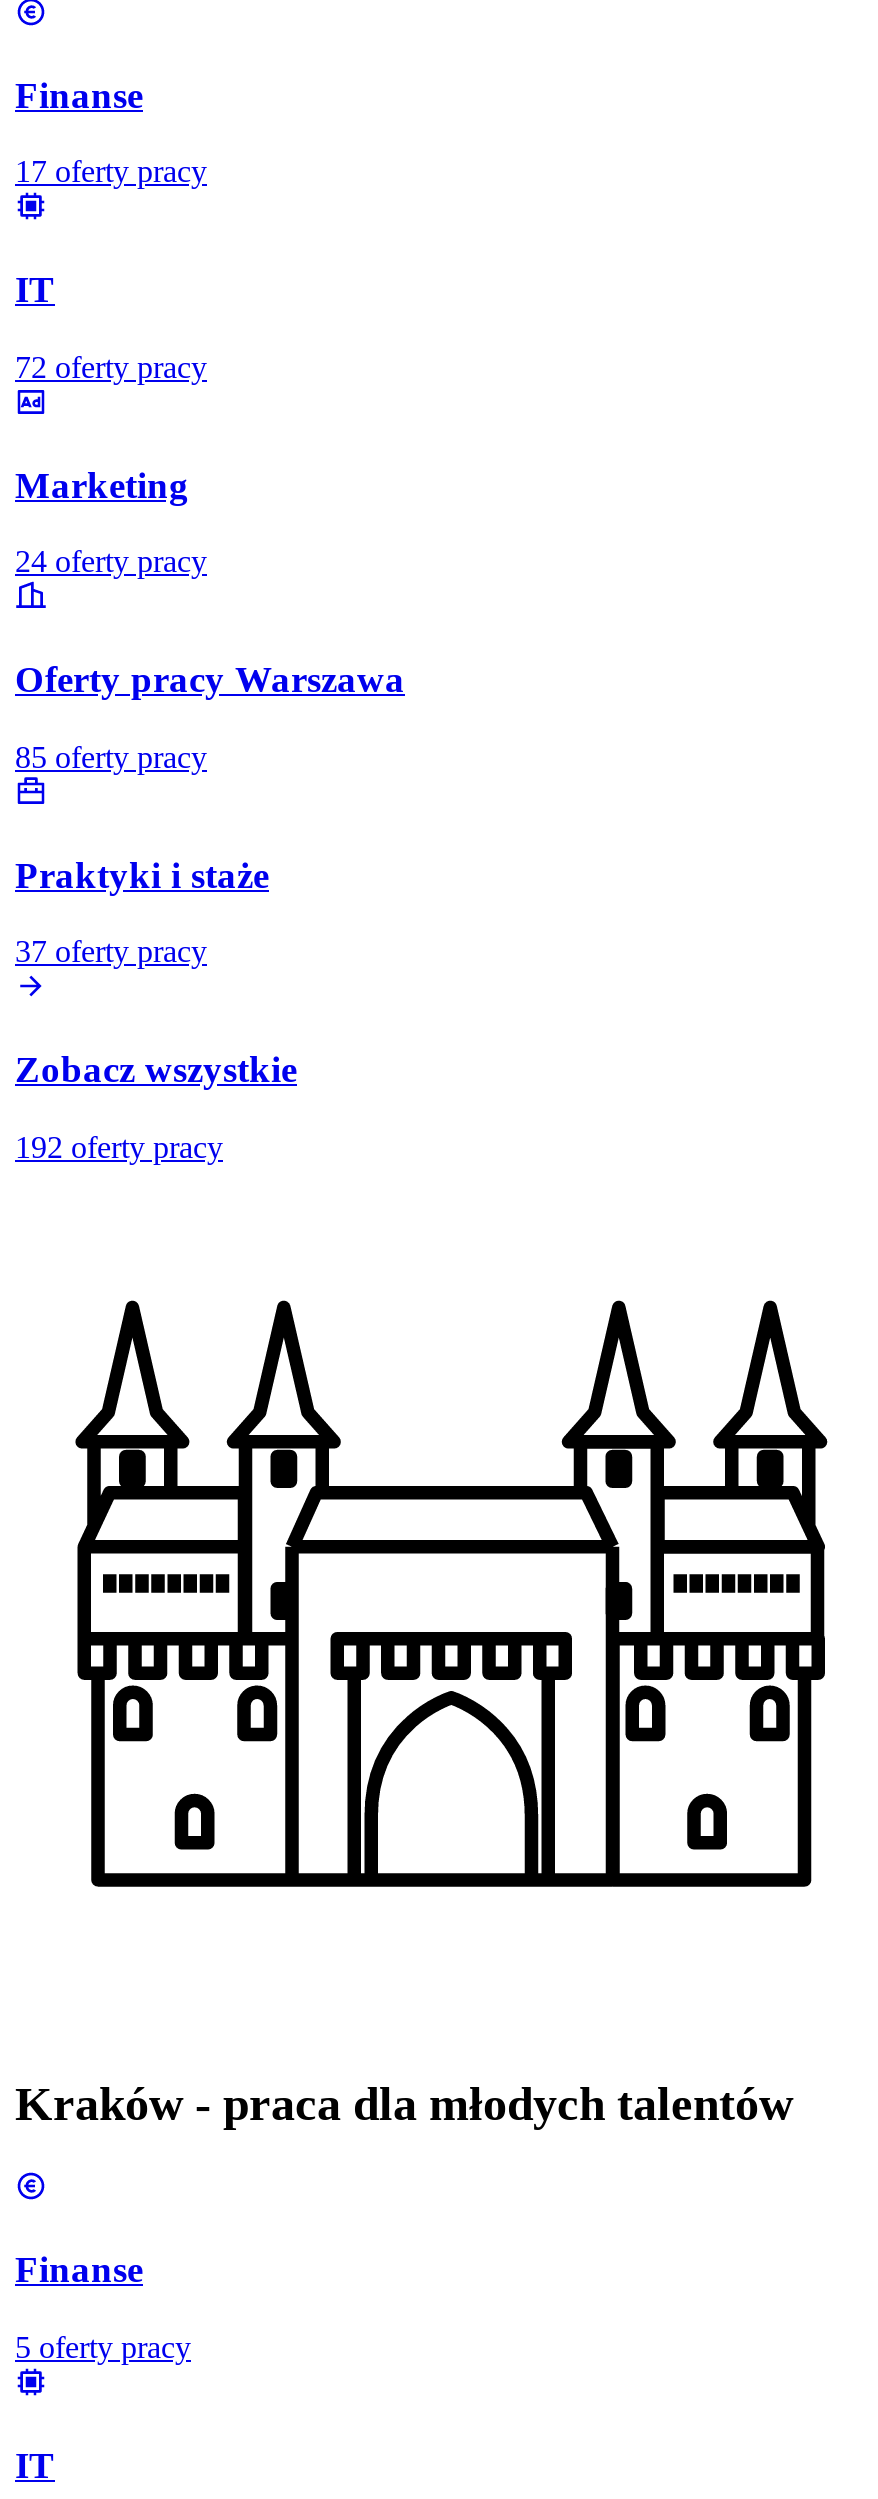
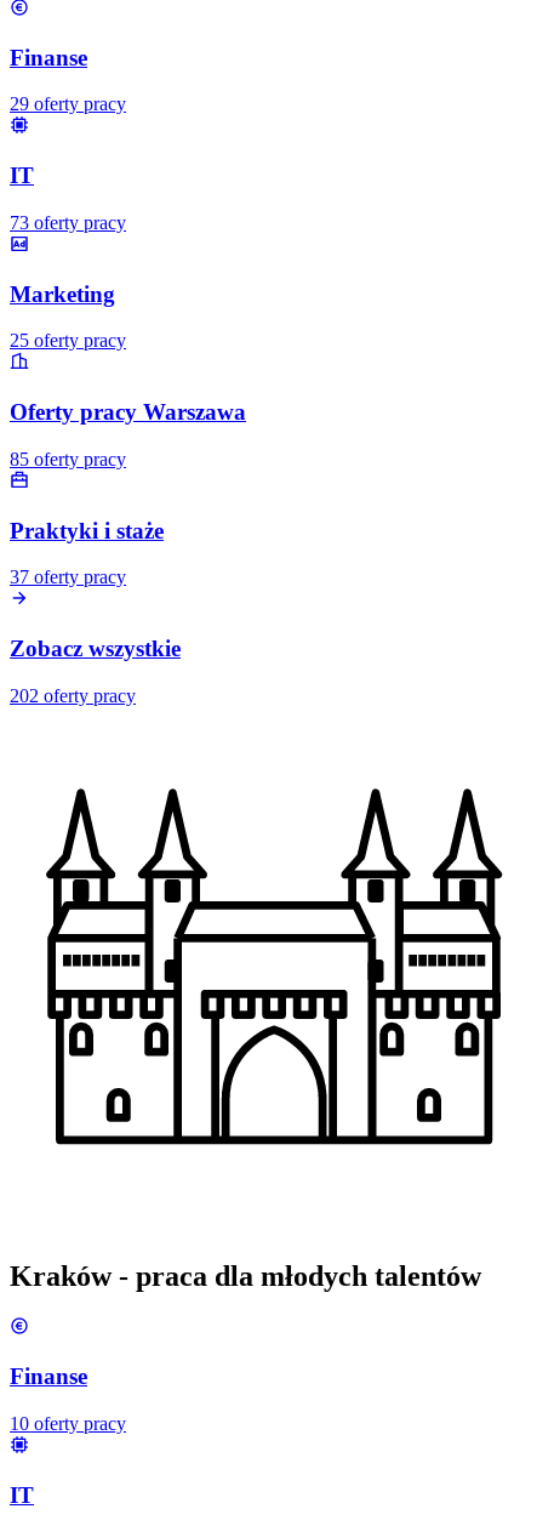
[15,155,207,189] 17 oferty pracy -> [10,94,126,115] 29 oferty pracy
[15,350,207,384] 72 oferty pracy -> [10,212,126,233] 73 oferty pracy
[15,545,207,579] 24 oferty pracy -> [10,330,126,351] 25 oferty pracy
[15,1129,223,1163] 192 oferty pracy -> [10,685,136,706] 202 oferty pracy
[15,2330,191,2364] 5 oferty pracy -> [10,1413,126,1434] 10 oferty pracy

